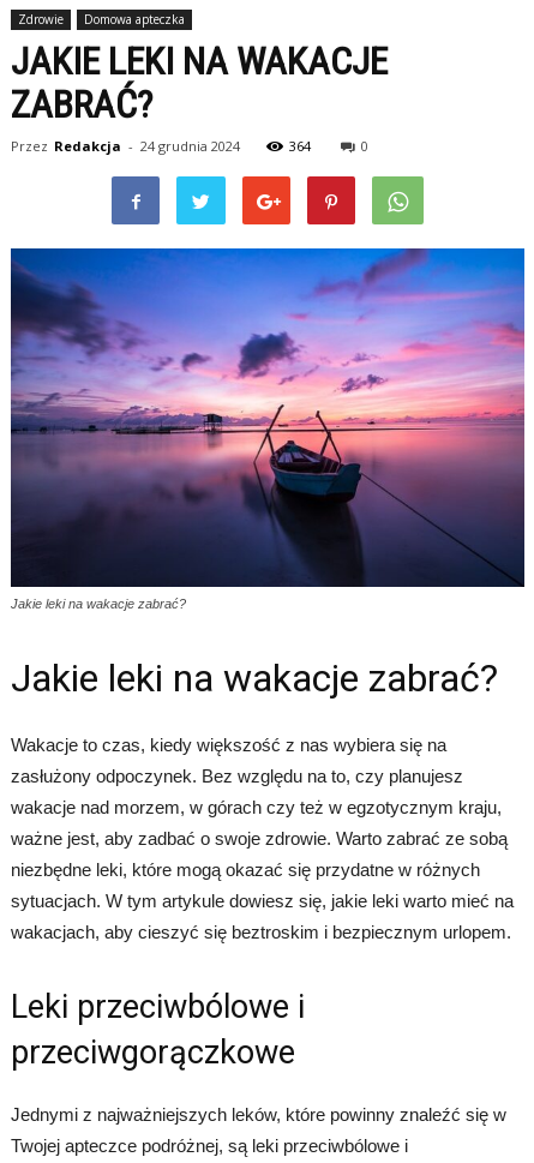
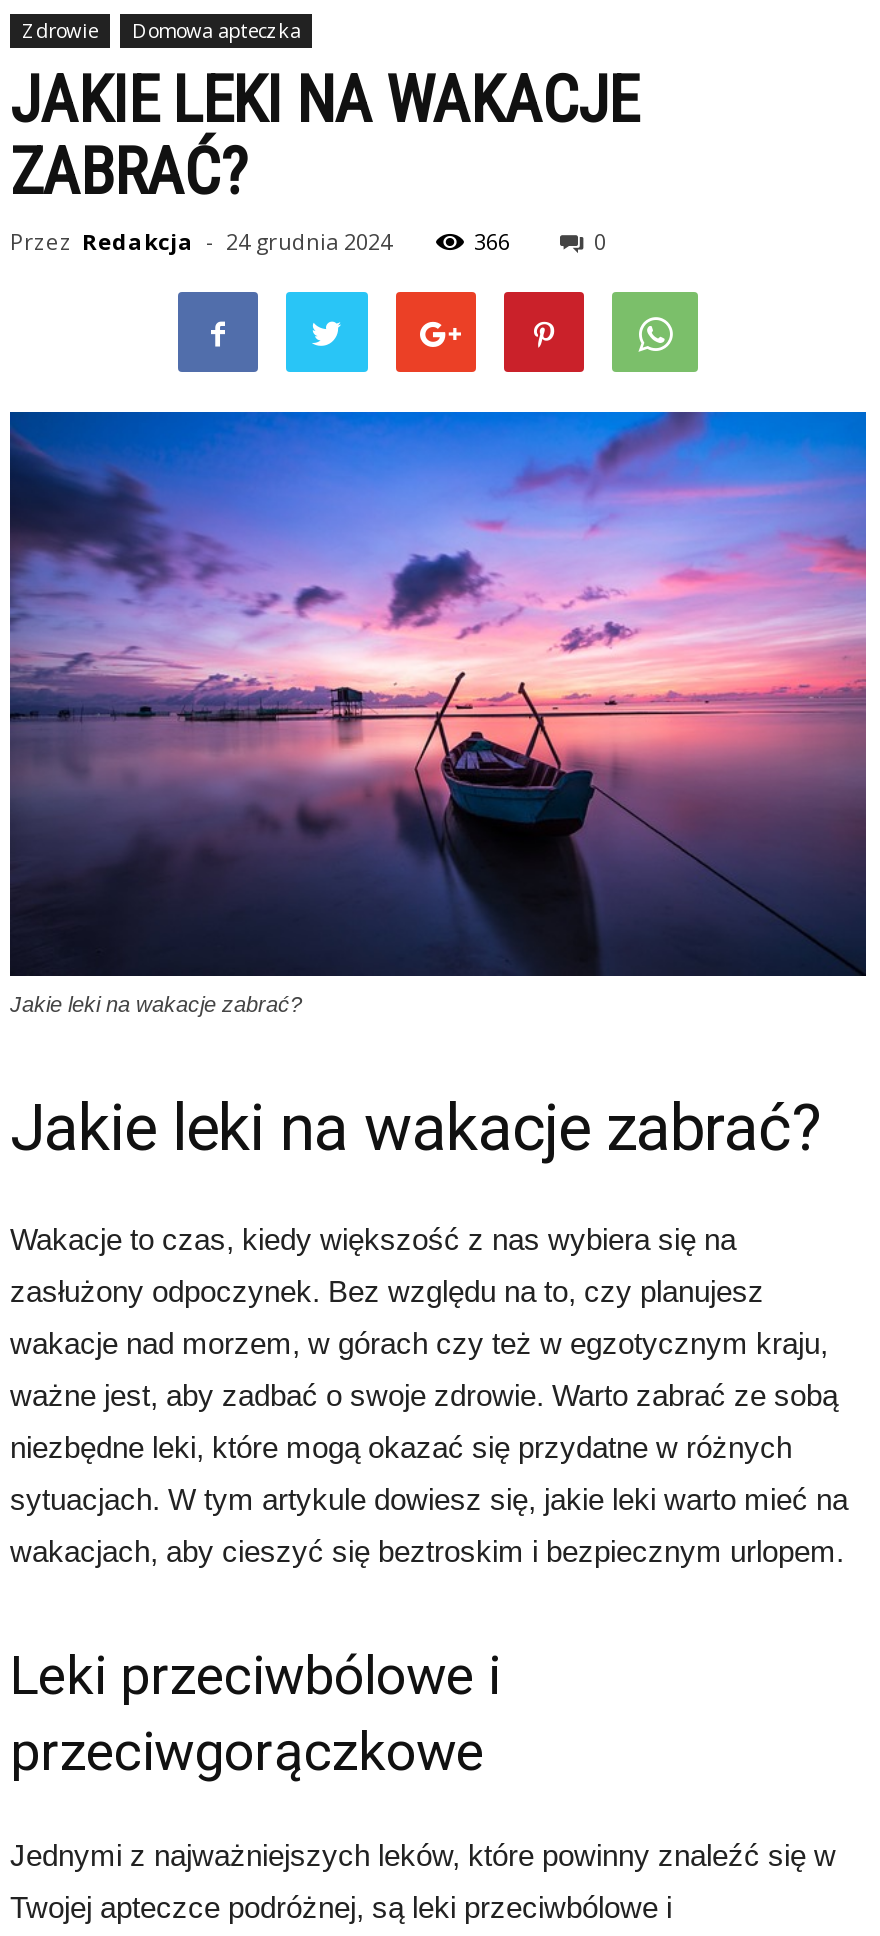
[289,137,311,155] 364 -> [474,226,510,256] 366

